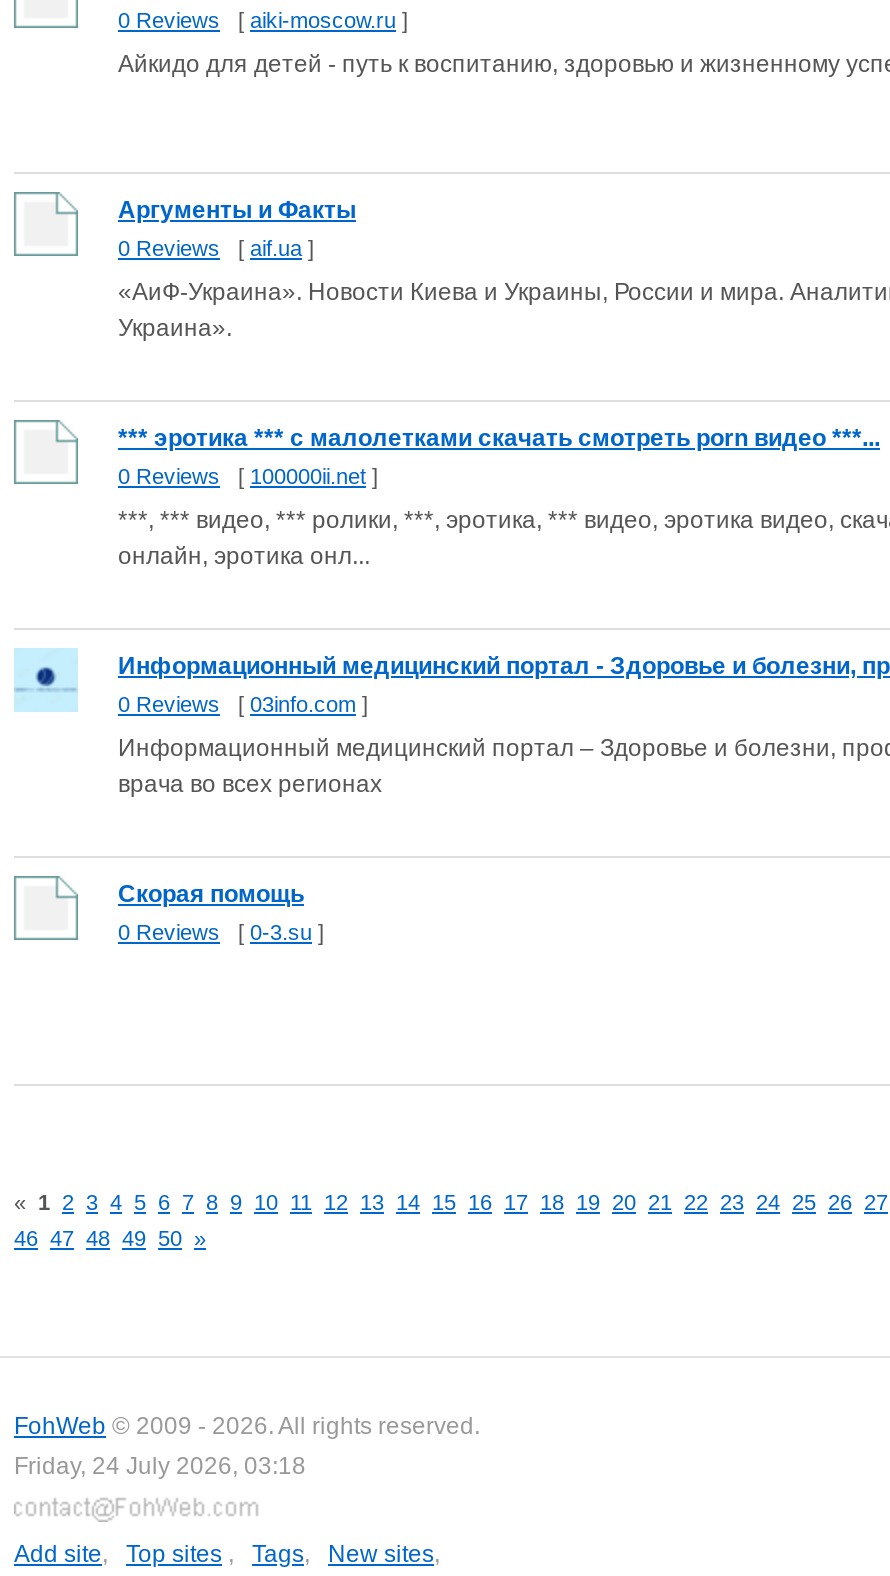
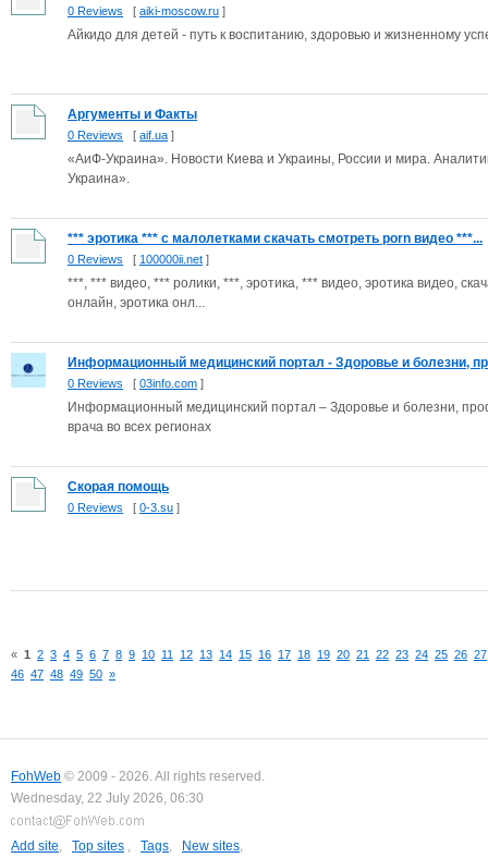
[14,1452,306,1480] Friday, 24 July 2026, 03:18 -> [11,790,204,806] Wednesday, 22 July 2026, 06:30

